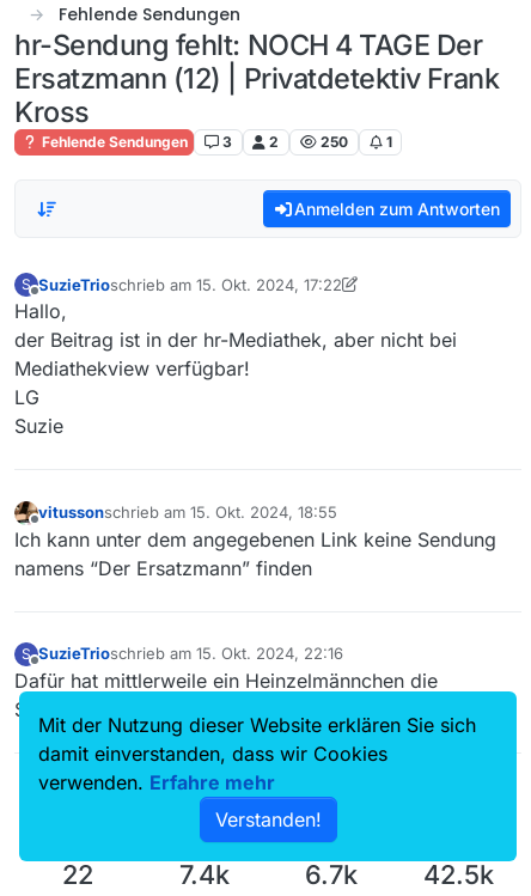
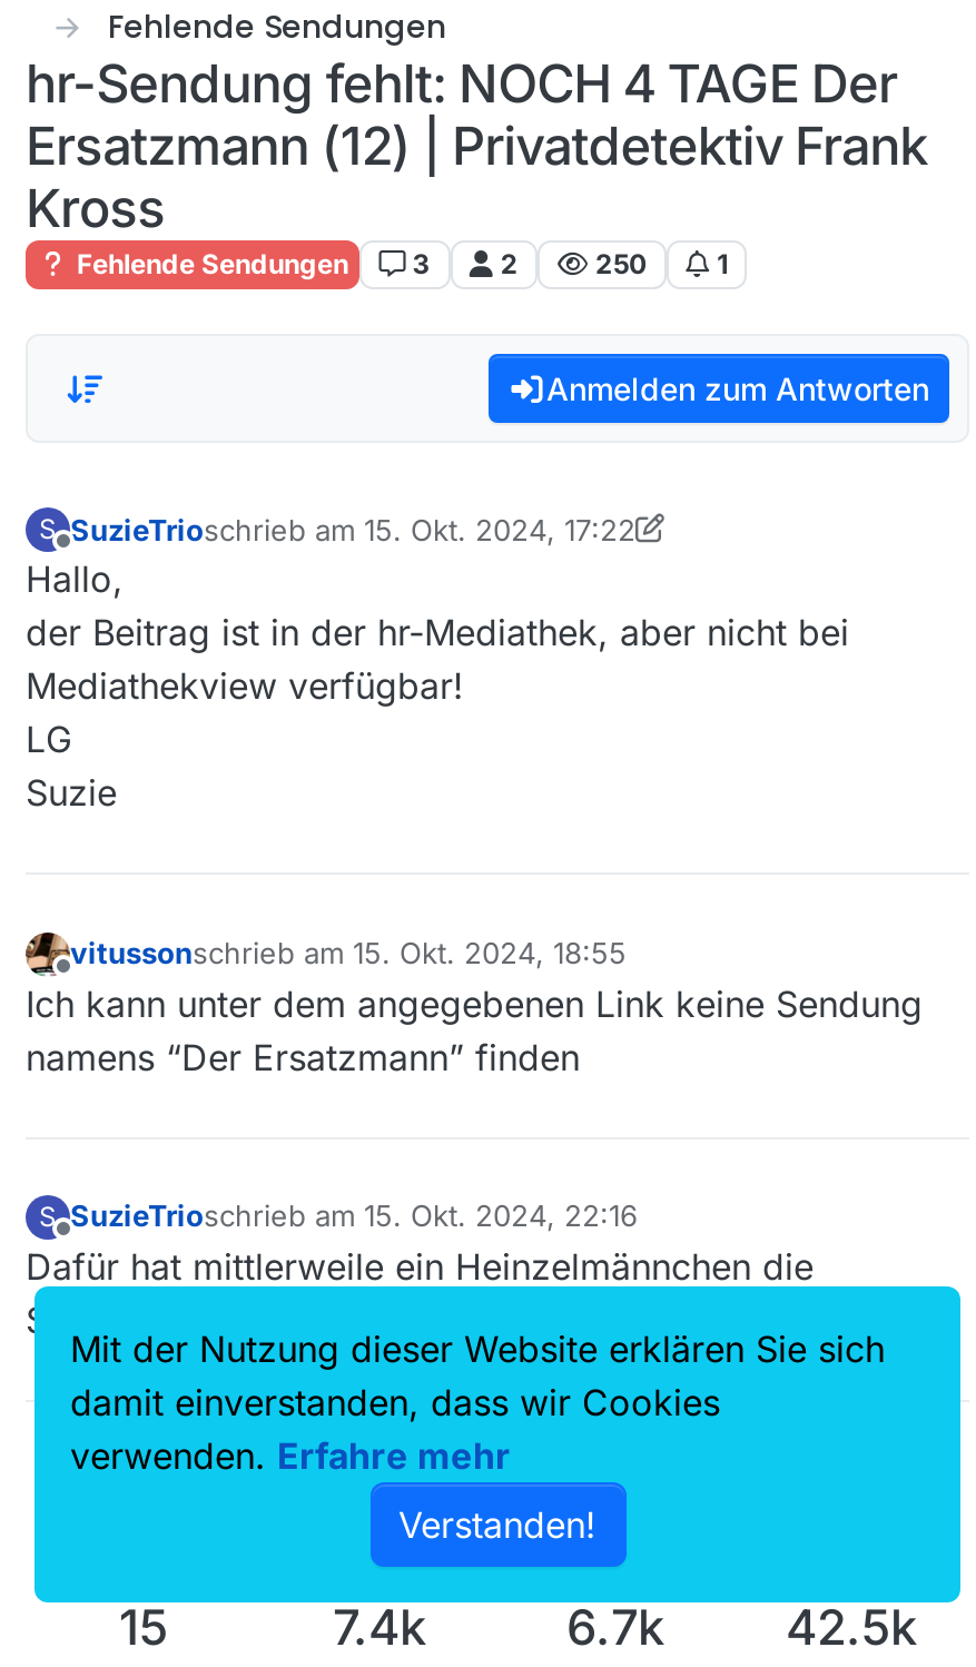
[62,859,93,890] 22 -> [119,1598,168,1656] 15

